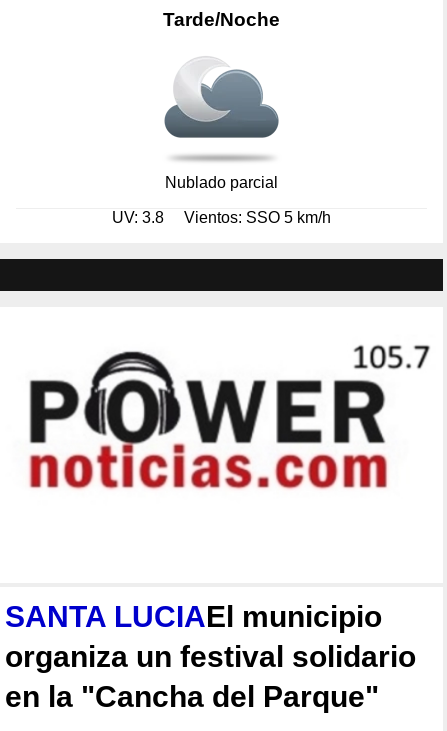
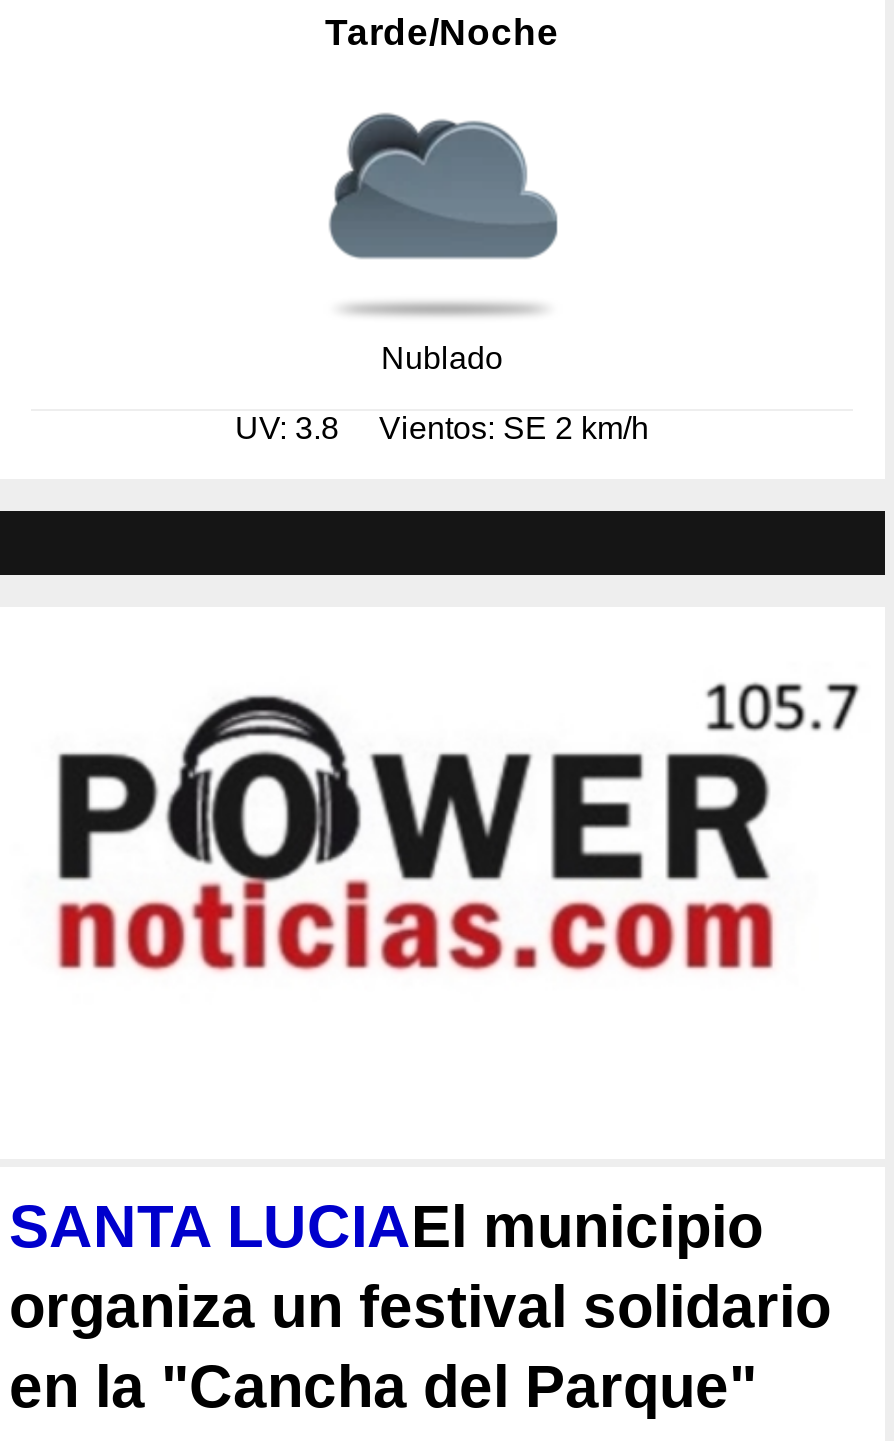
[164,61,279,191] [image] | Nublado parcial -> [329,113,559,374] [image] | Nublado
[112,209,331,226] UV: 3.8 Vientos: SSO 5 km/h -> [235,410,649,444] UV: 3.8 Vientos: SE 2 km/h

